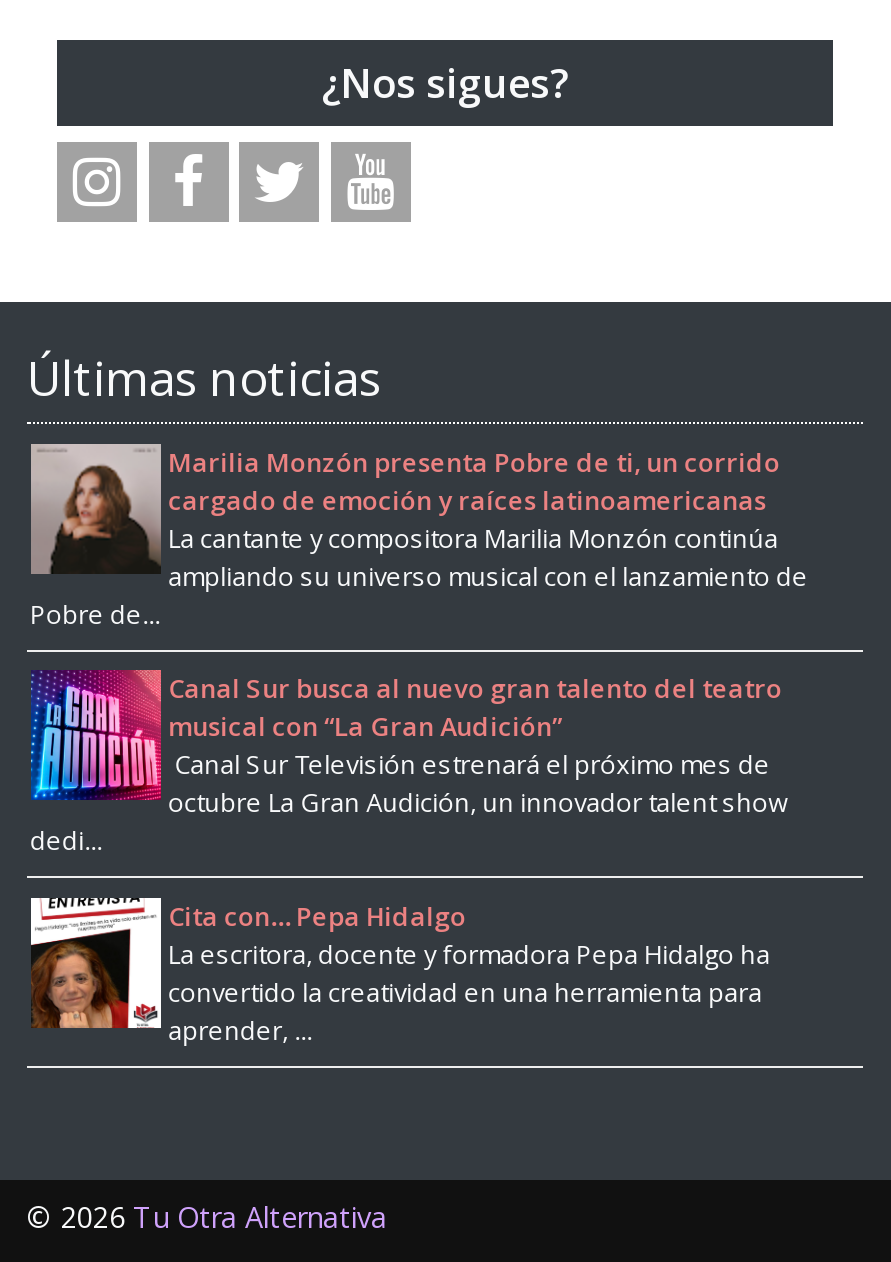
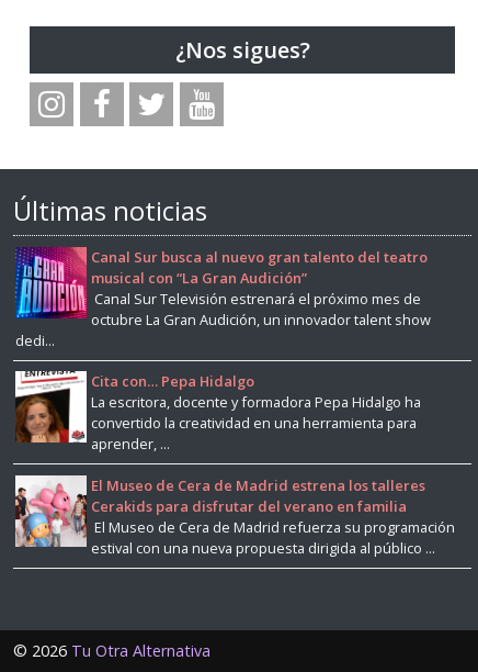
[29,442,808,632] [image] | Marilia Monzón presenta Pobre de ti, un corrido | cargado de emoción y raíces latinoamericanas | La cantante y compositora Marilia Monzón continúa | ampliando su universo musical con el lanzamiento de | Pobre de... -> none
moved [27,666,788,1048] -> [13,244,430,454]: [image] | Canal Sur busca al nuevo gran talento del teatro | musical con “La Gran Audición” | ... | convertido la creatividad en una herramienta para | aprender, ...
none -> [14,475,455,558] [image] | El Museo de Cera de Madrid estrena los talleres | Cerakids para disfrutar del verano en familia | El Museo de Cera de Madrid refuerza su programación | estival con una nueva propuesta dirigida al público ...

